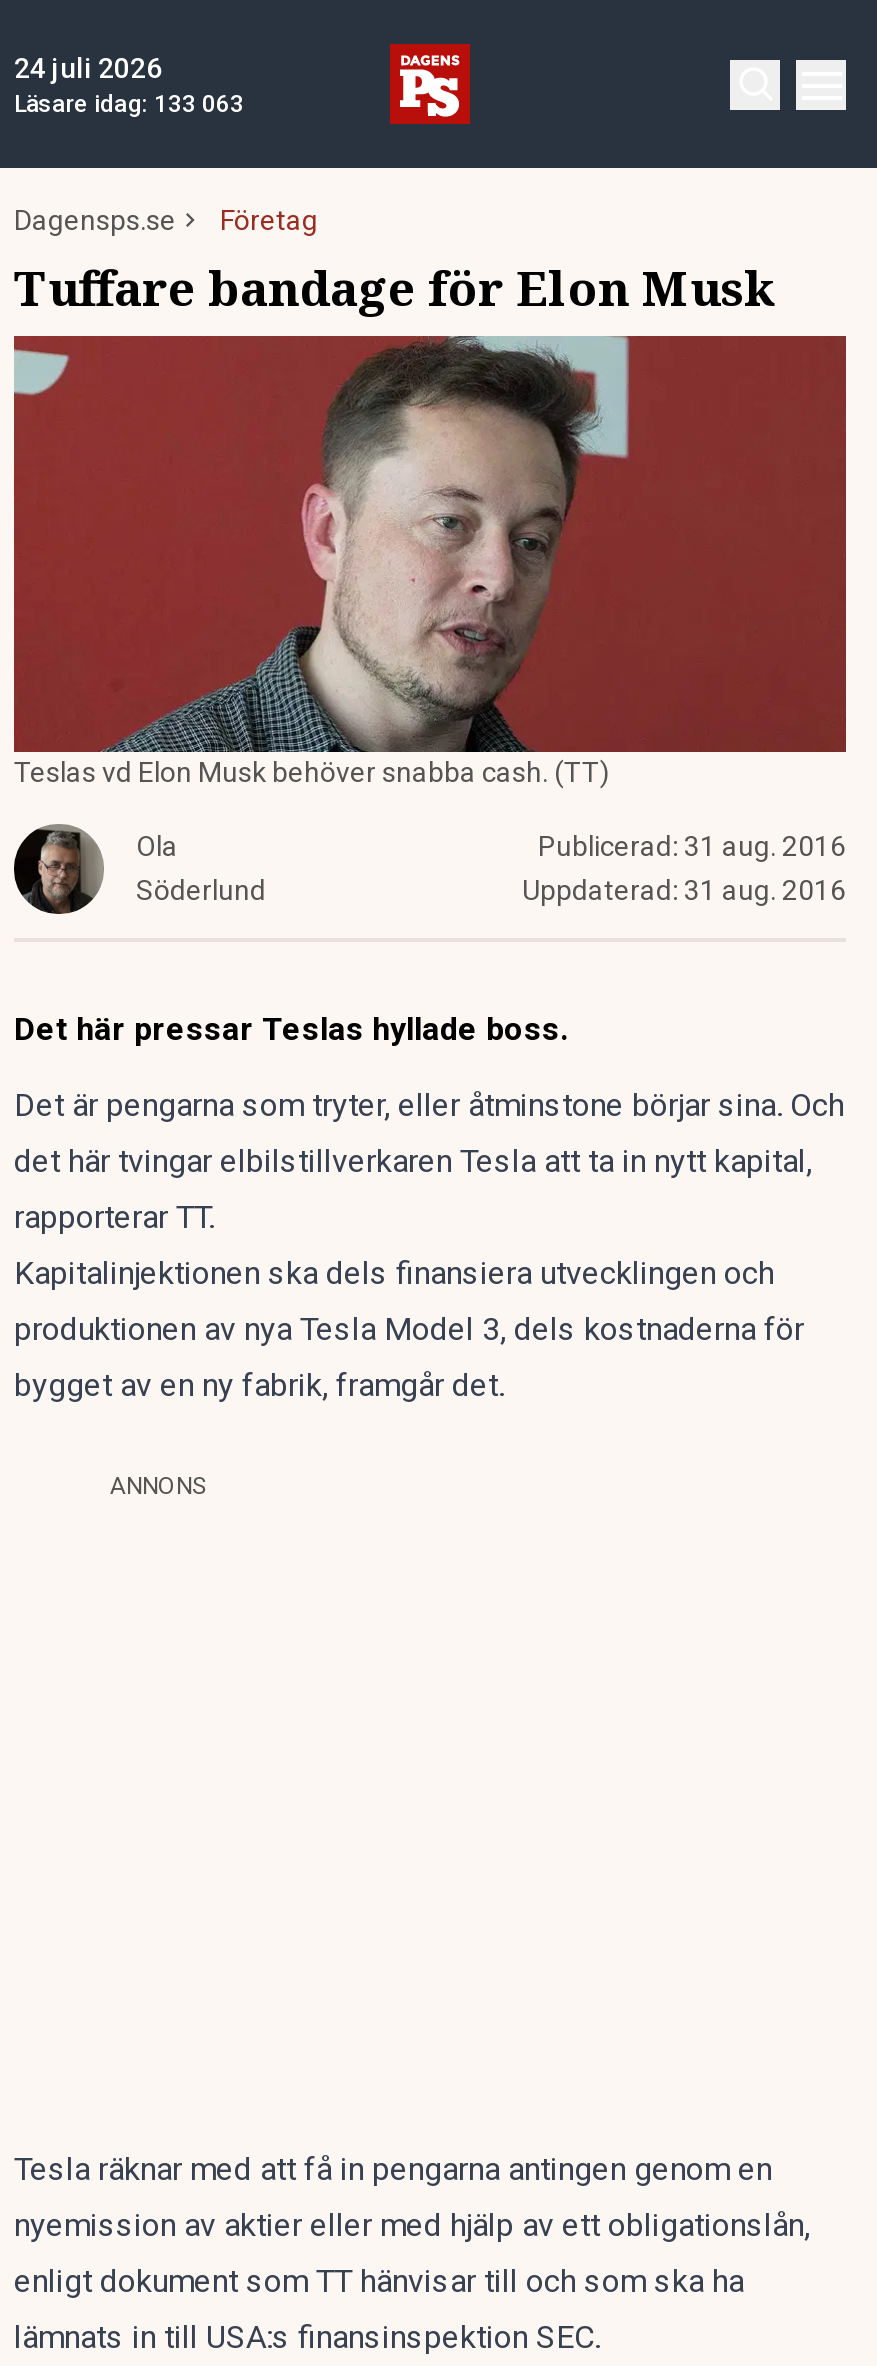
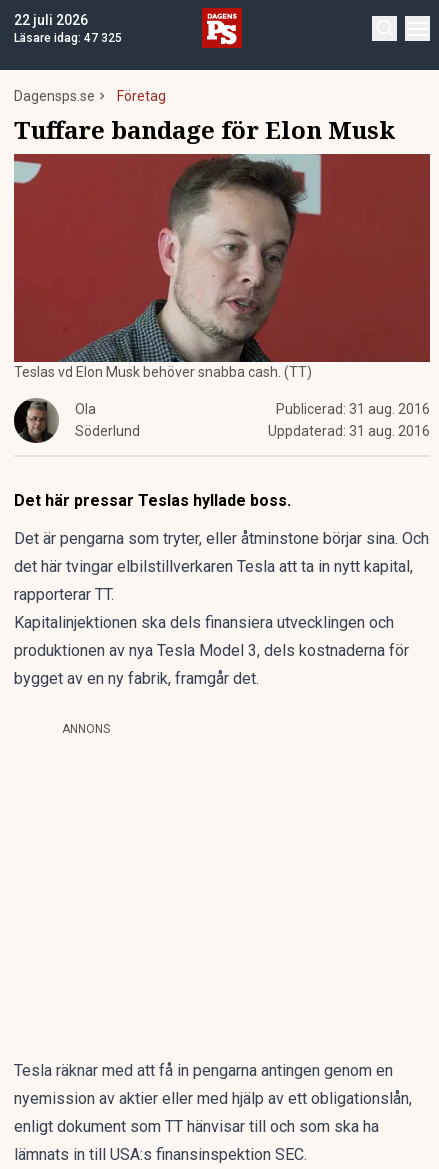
[14,52,162,84] 24 juli 2026 -> [14,12,88,28] 22 juli 2026
[14,90,244,118] Läsare idag: 133 063 -> [14,31,122,45] Läsare idag: 47 325

